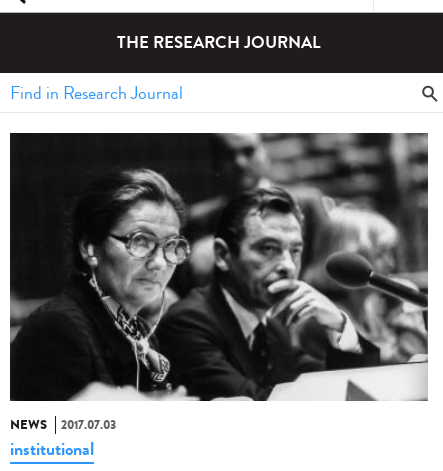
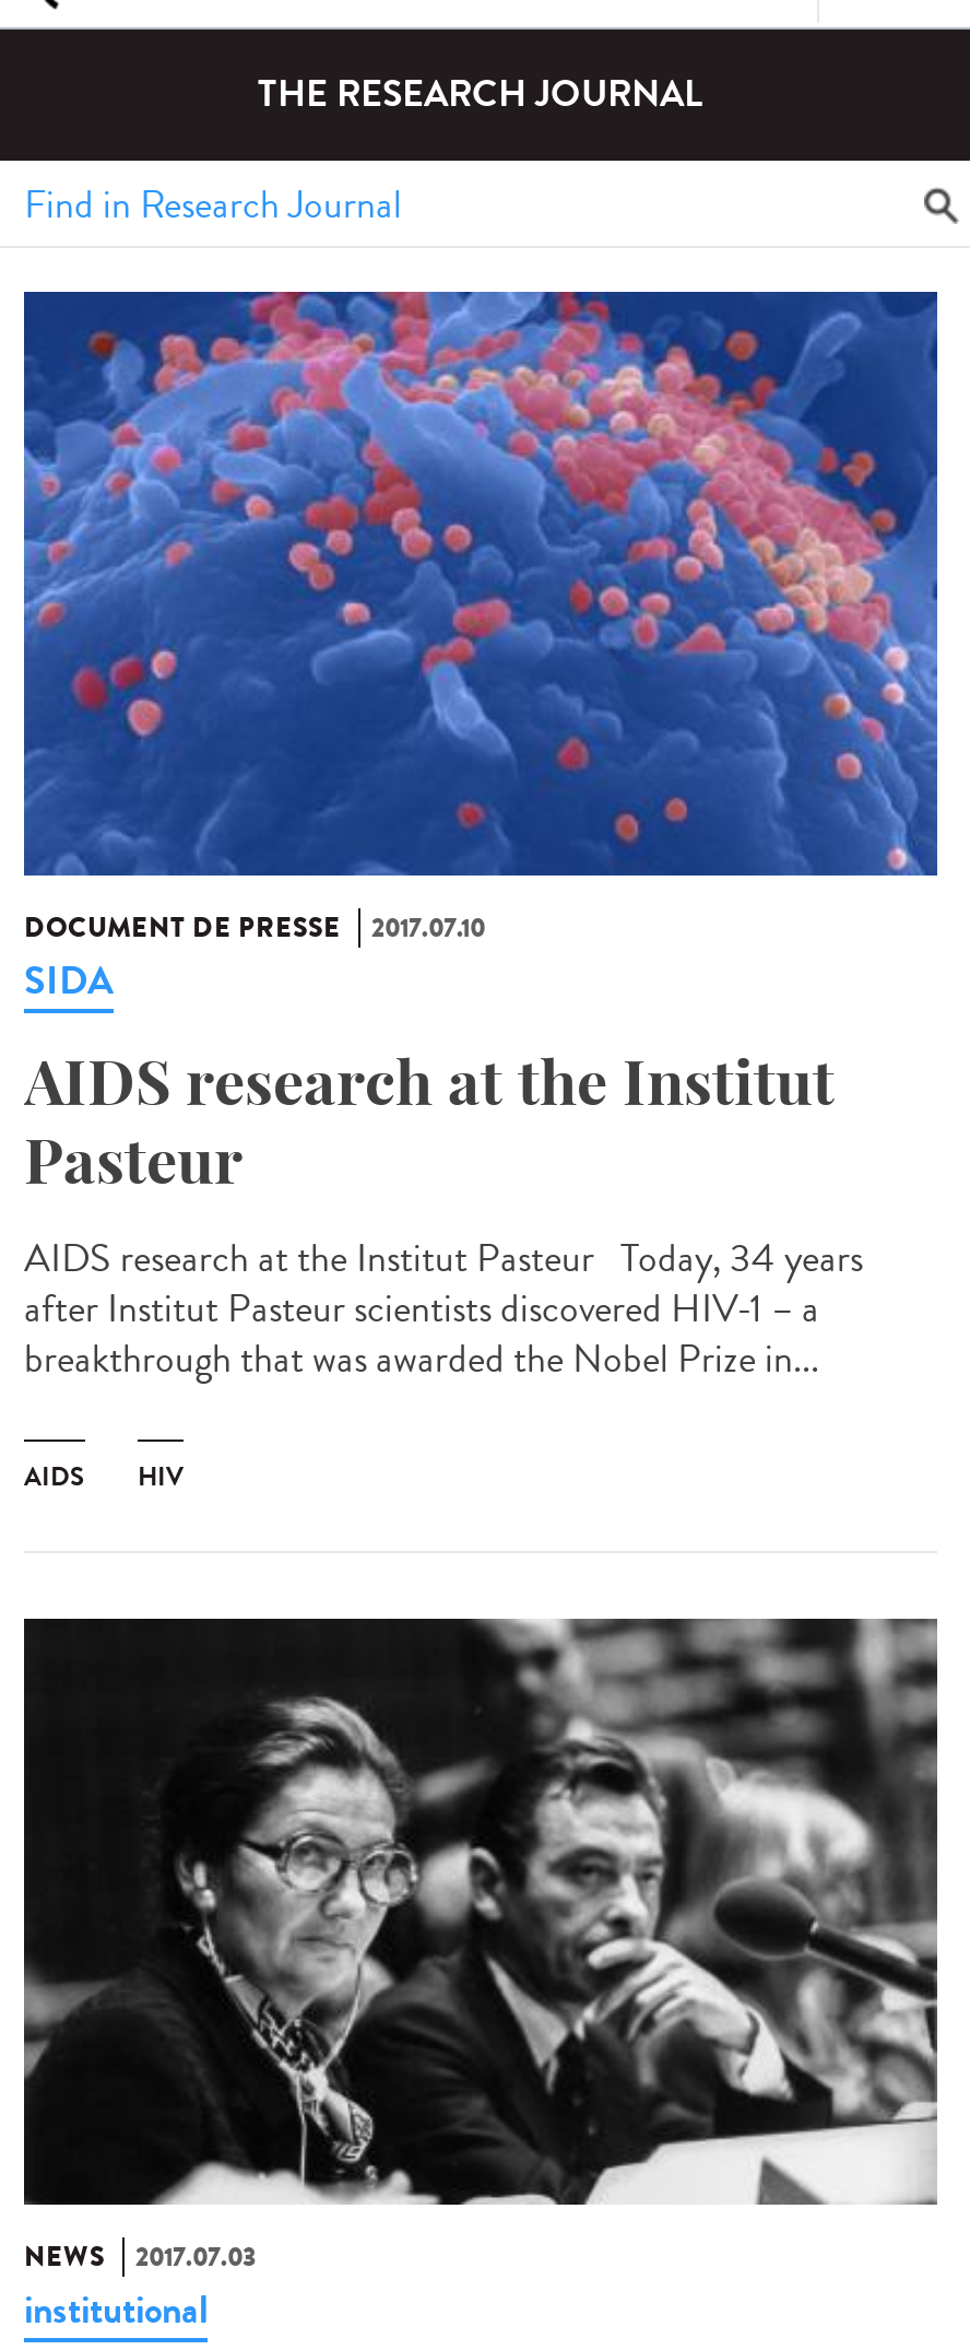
none -> [22,289,939,1497] [image] | DOCUMENT DE PRESSE | 2017.07.10 | SIDA | AIDS research at the Institut | Pasteur | AIDS research at the Institut Pasteur Today, 34 years | after Institut Pasteur scientists discovered HIV-1 – a | breakthrough that was awarded the Nobel Prize in... | AIDS | HIV

